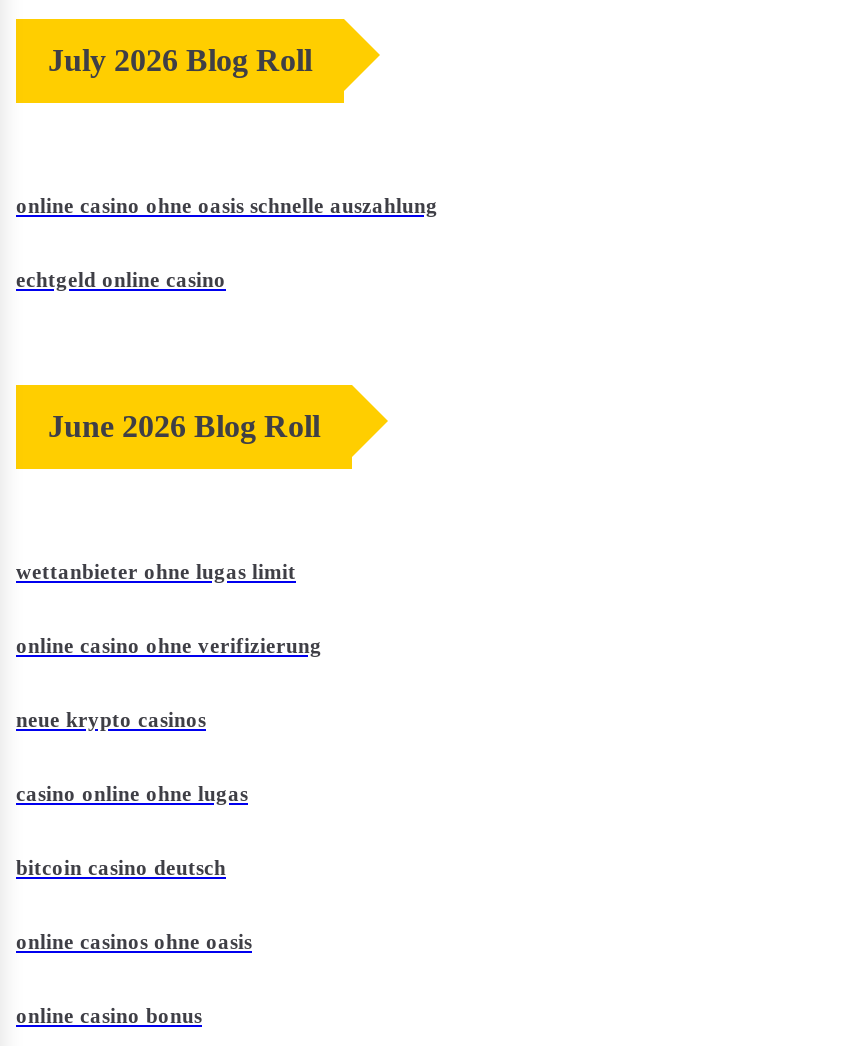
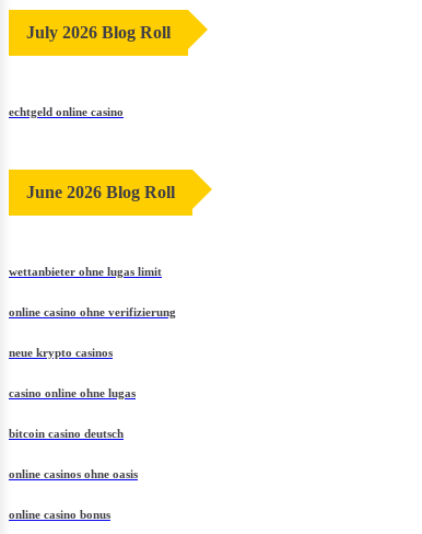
[16,194,438,218] online casino ohne oasis schnelle auszahlung -> none

